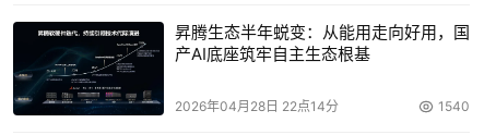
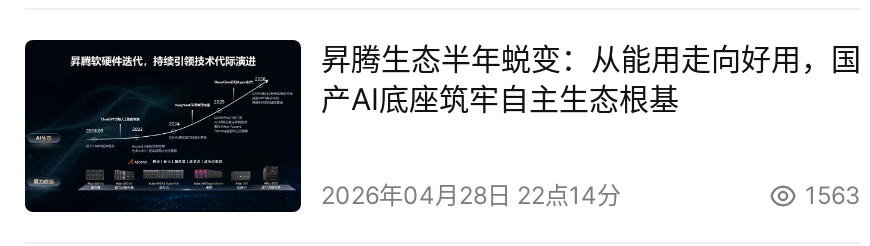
[438,98,470,115] 1540 -> [805,180,861,210] 1563

